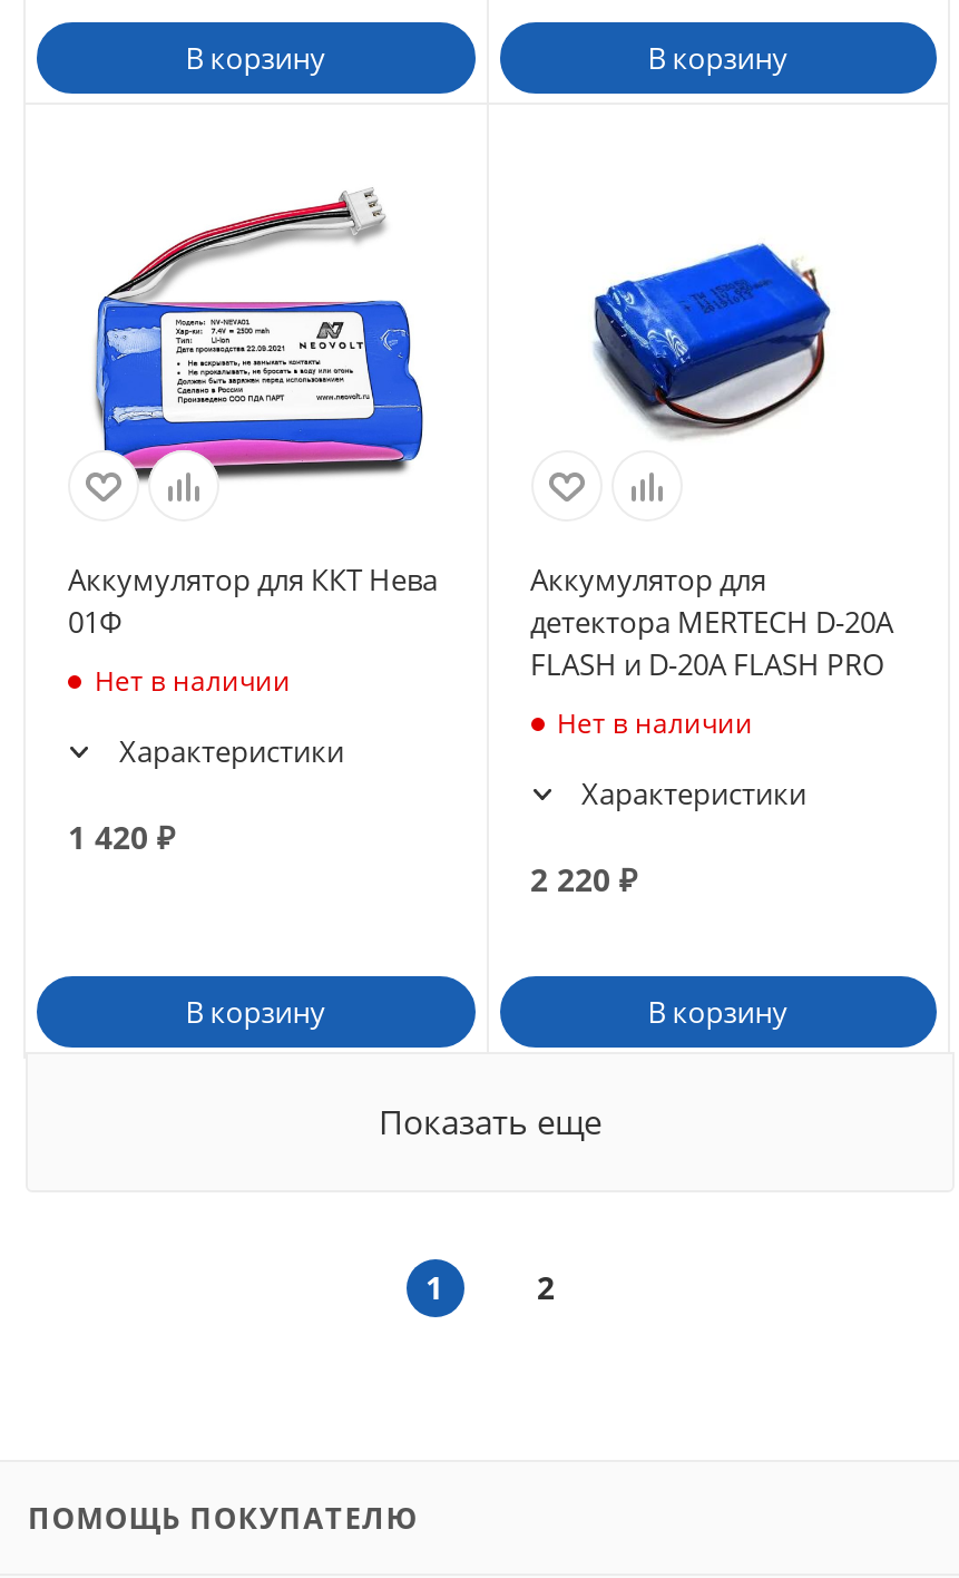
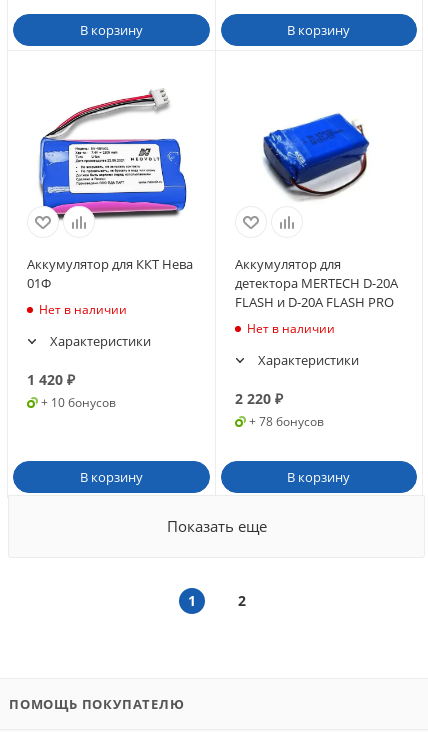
none -> [41,394,116,411] + 10 бонусов
none -> [248,413,323,430] + 78 бонусов

